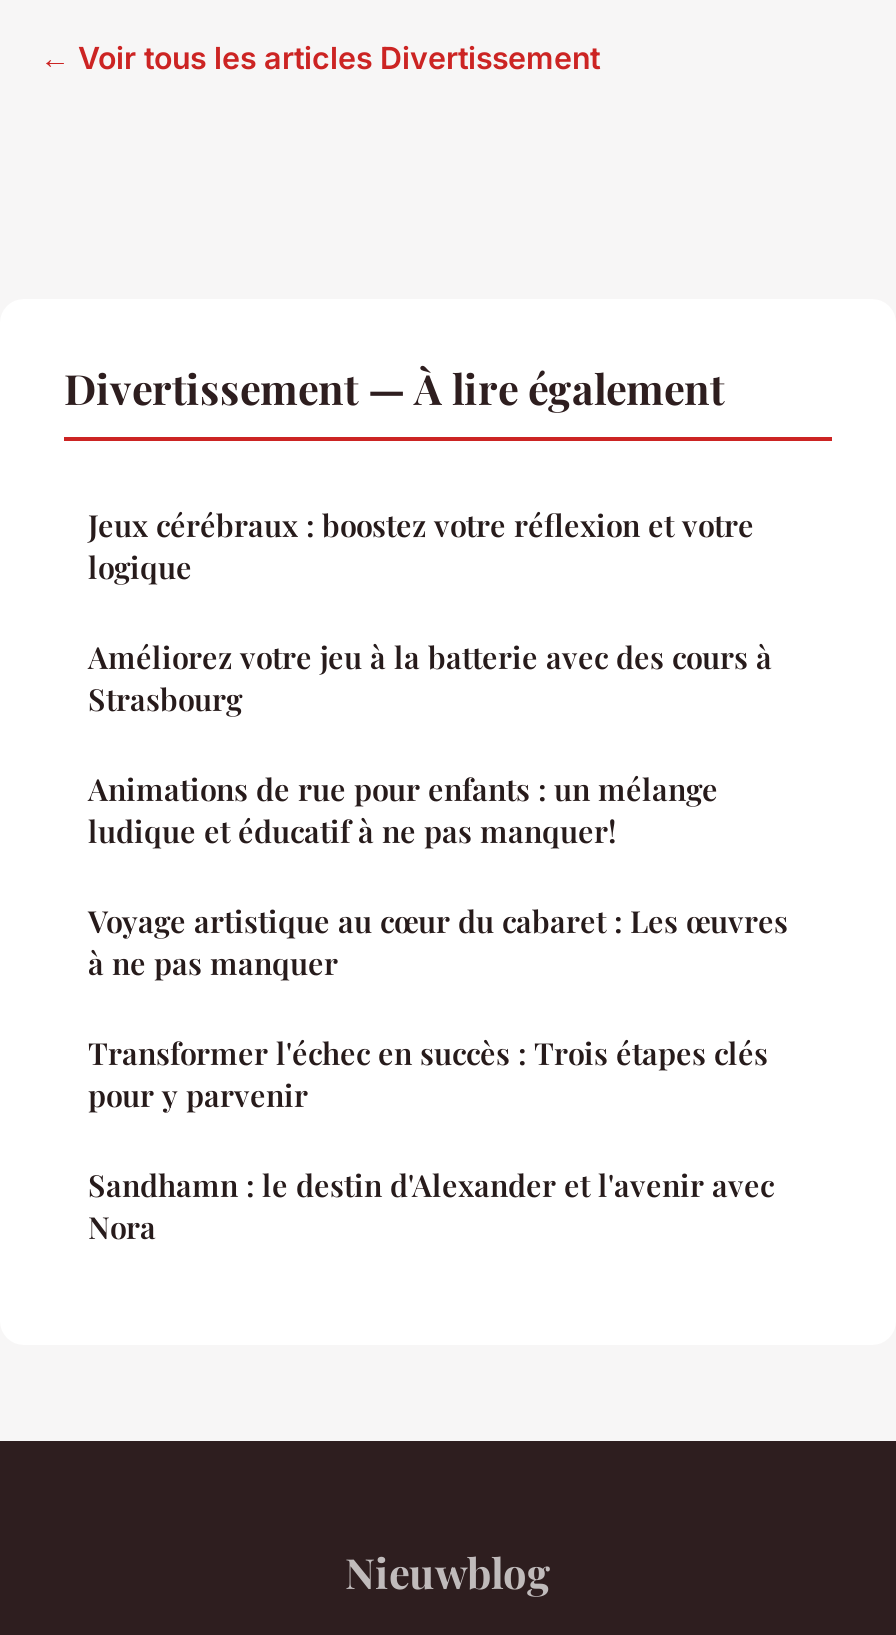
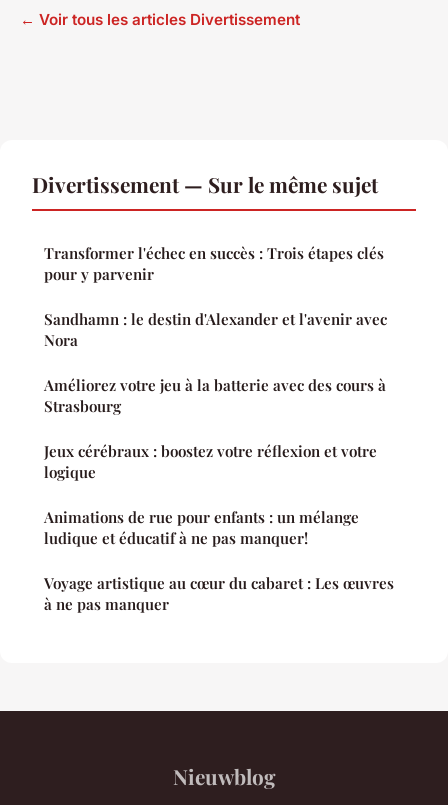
[64,359,724,415] Divertissement — À lire également -> [32,170,378,198] Divertissement — Sur le même sujet
moved [88,505,788,983] -> [44,375,394,614]: Améliorez votre jeu à la batterie avec des cours à | Strasbourg | Jeux cérébraux : boostez votre réflexion et votre | logique | Animations de rue pour enfants : un mélange | ludique et éducatif à ne pas manquer! | Voyage artistique au cœur du cabaret : Les œuvres | à ne pas manquer
moved [88,1033,774,1247] -> [44,243,387,350]: Transformer l'échec en succès : Trois étapes clés | pour y parvenir | Sandhamn : le destin d'Alexander et l'avenir avec | Nora

